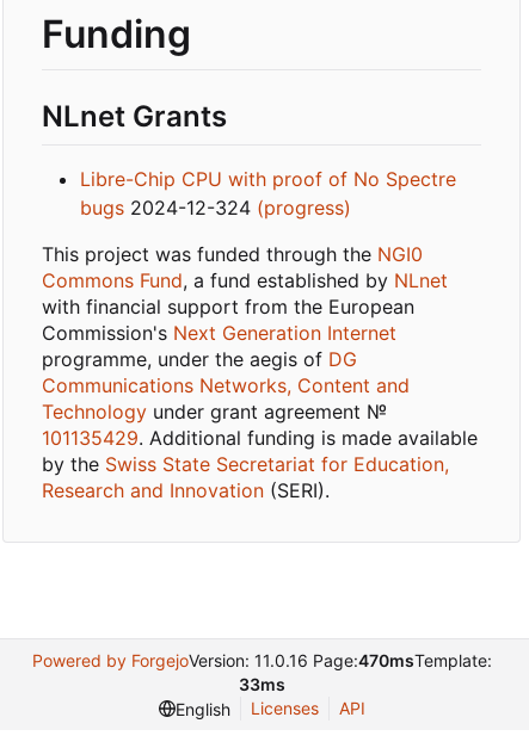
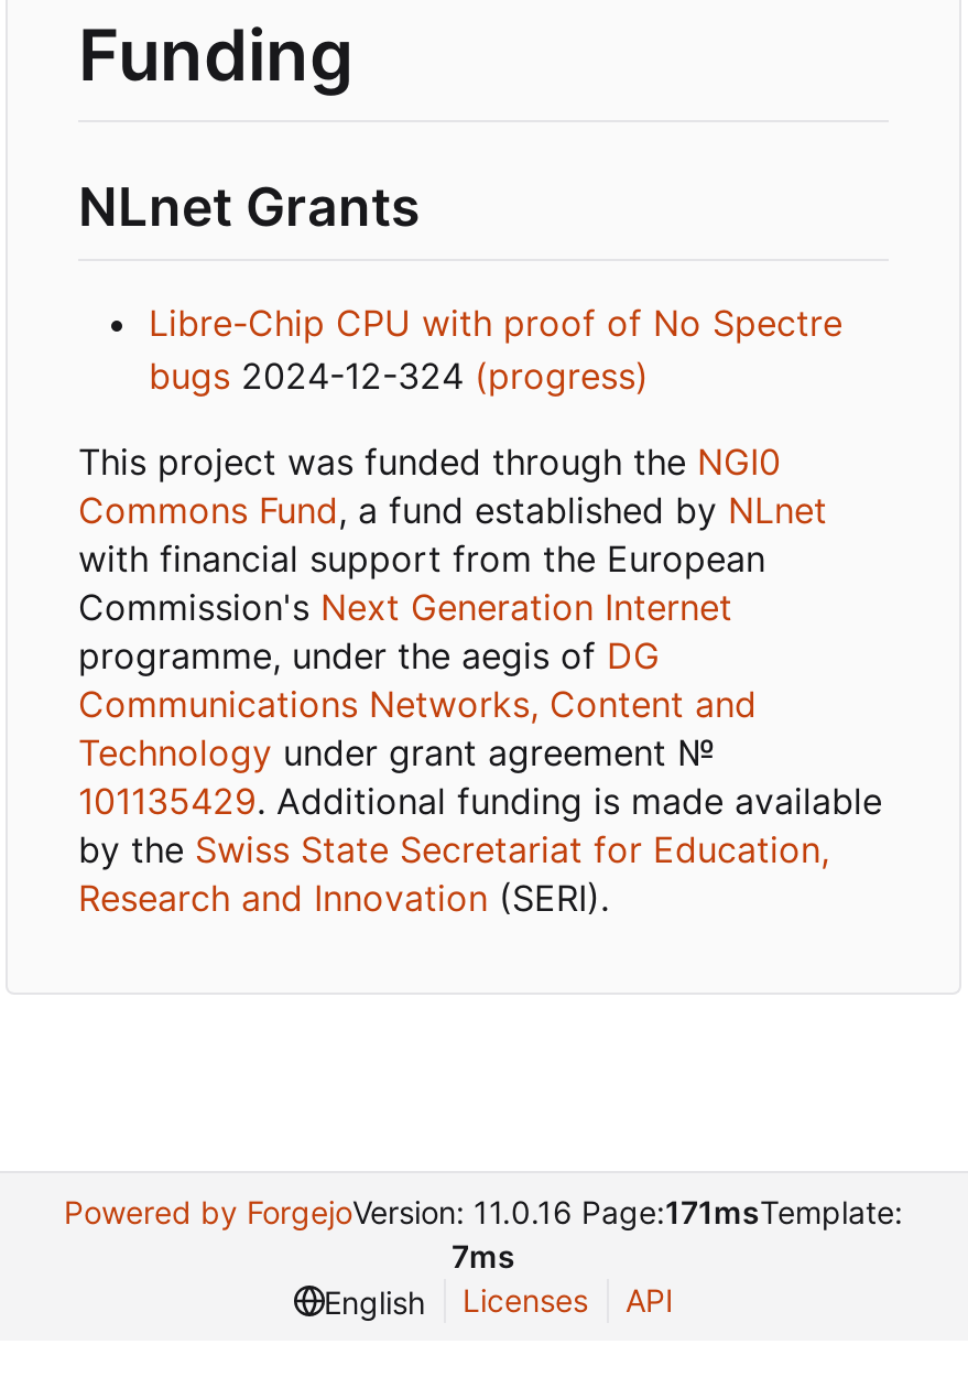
[32,650,491,694] Powered by ForgejoVersion: 11.0.16 Page:470msTemplate: | 33ms -> [64,1193,903,1275] Powered by ForgejoVersion: 11.0.16 Page:171msTemplate: | 7ms

